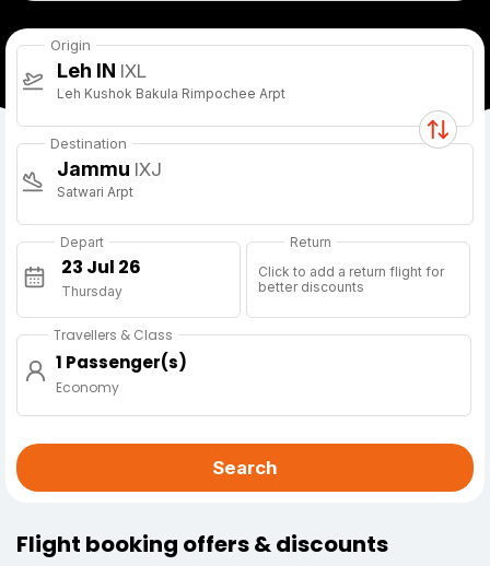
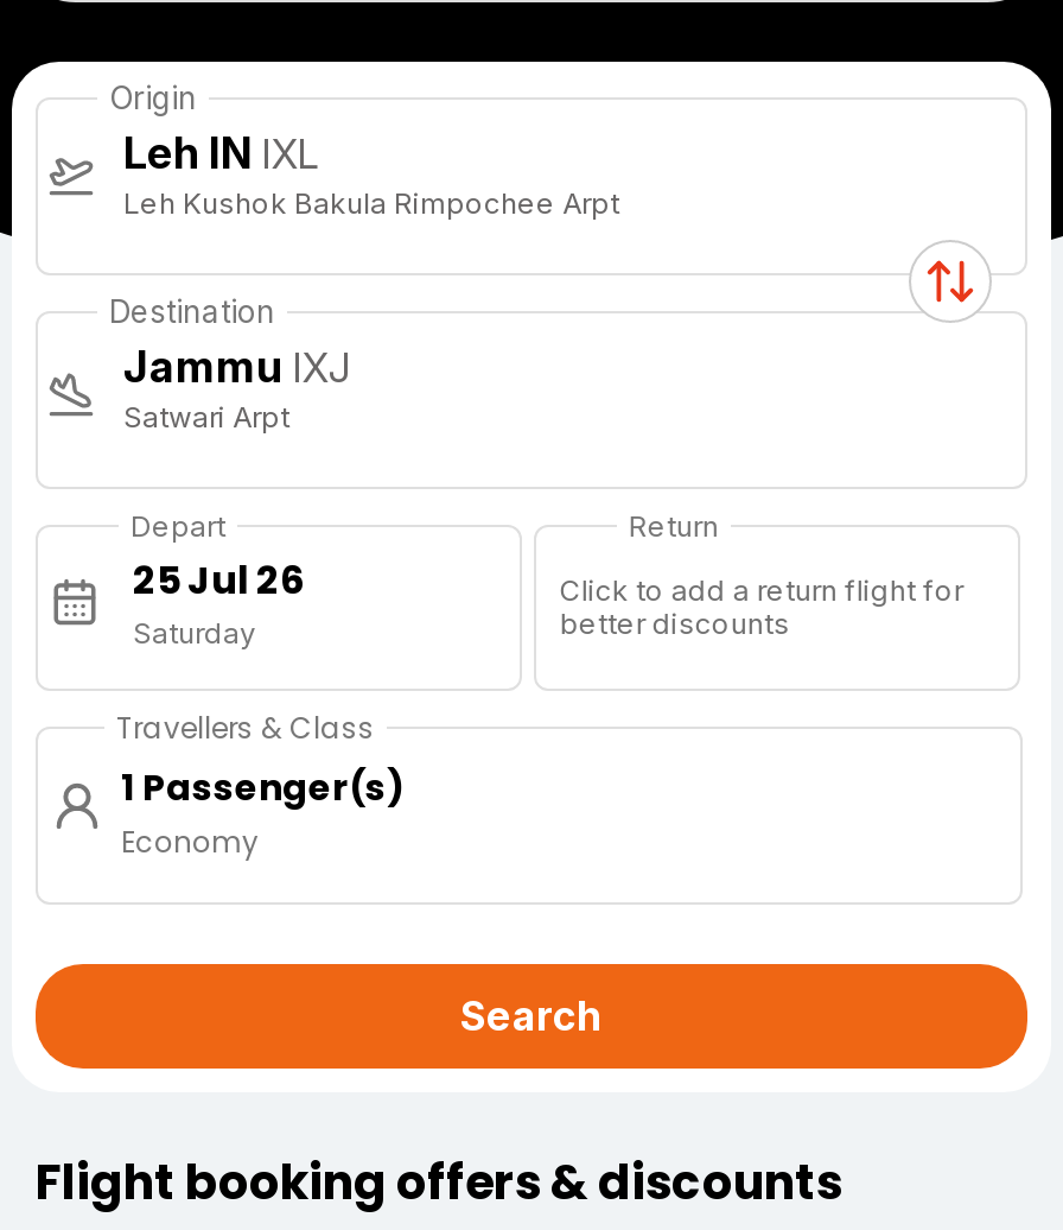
[61,283,122,299] Thursday -> [133,614,256,650] Saturday

